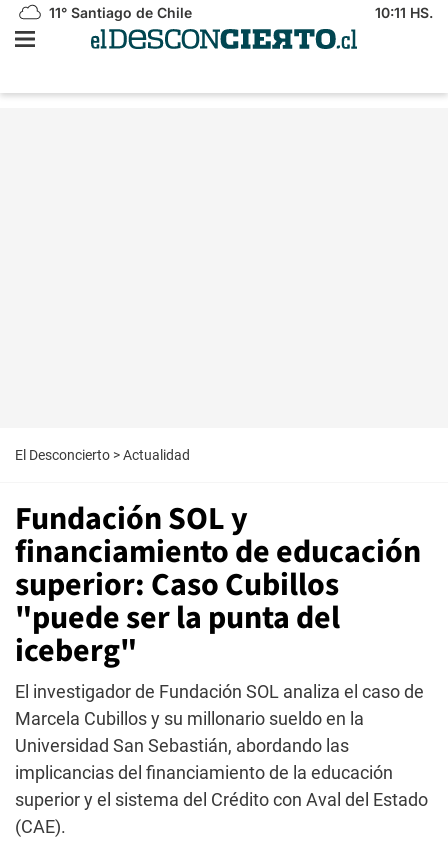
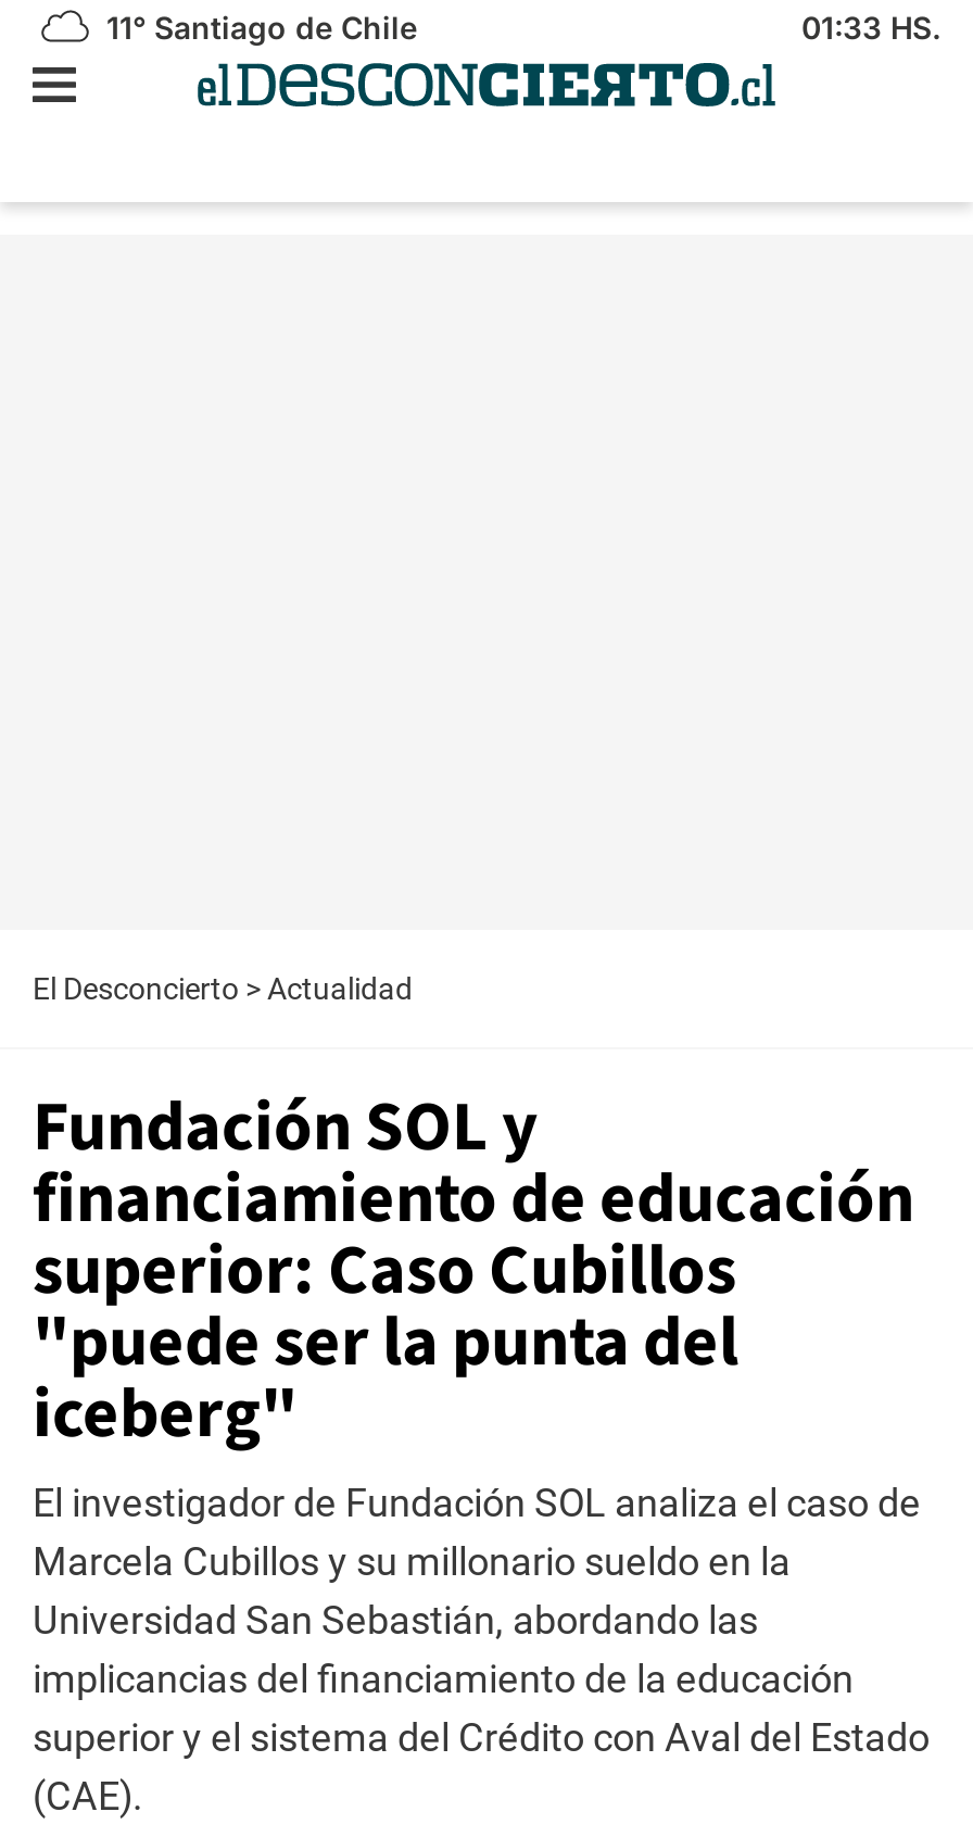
[375,4,433,21] 10:11 HS. -> [801,9,940,46] 01:33 HS.

